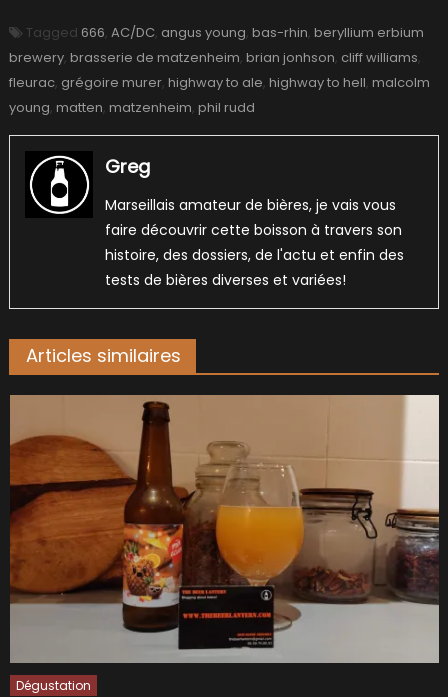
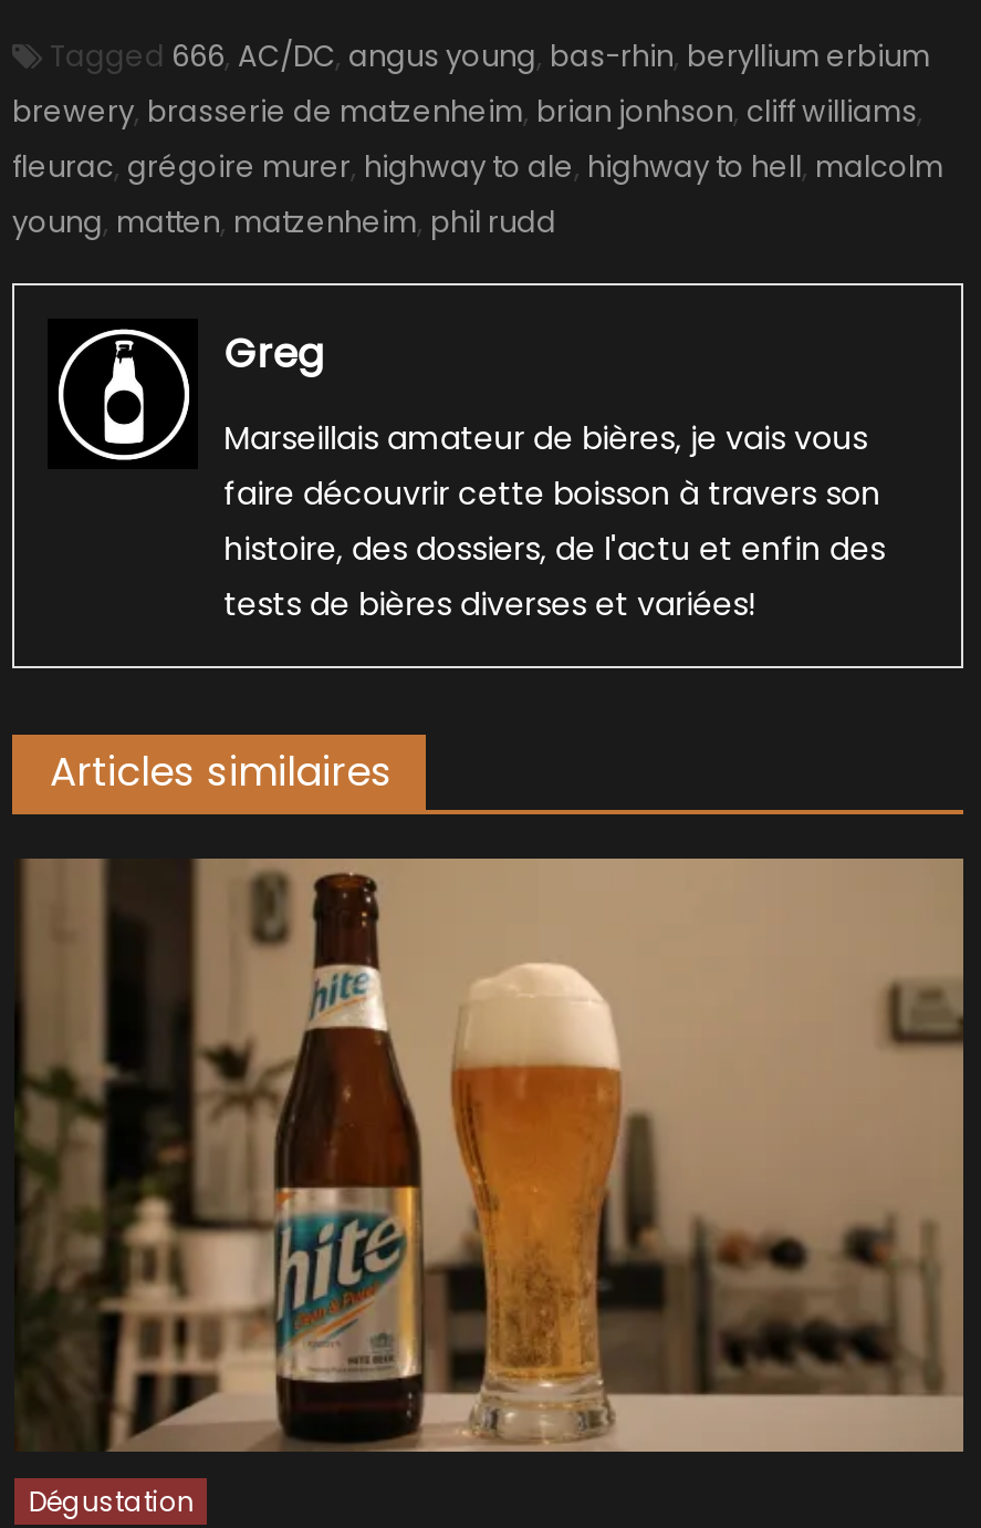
[9,394,440,664] [image] -> [14,857,966,1453] [image]

